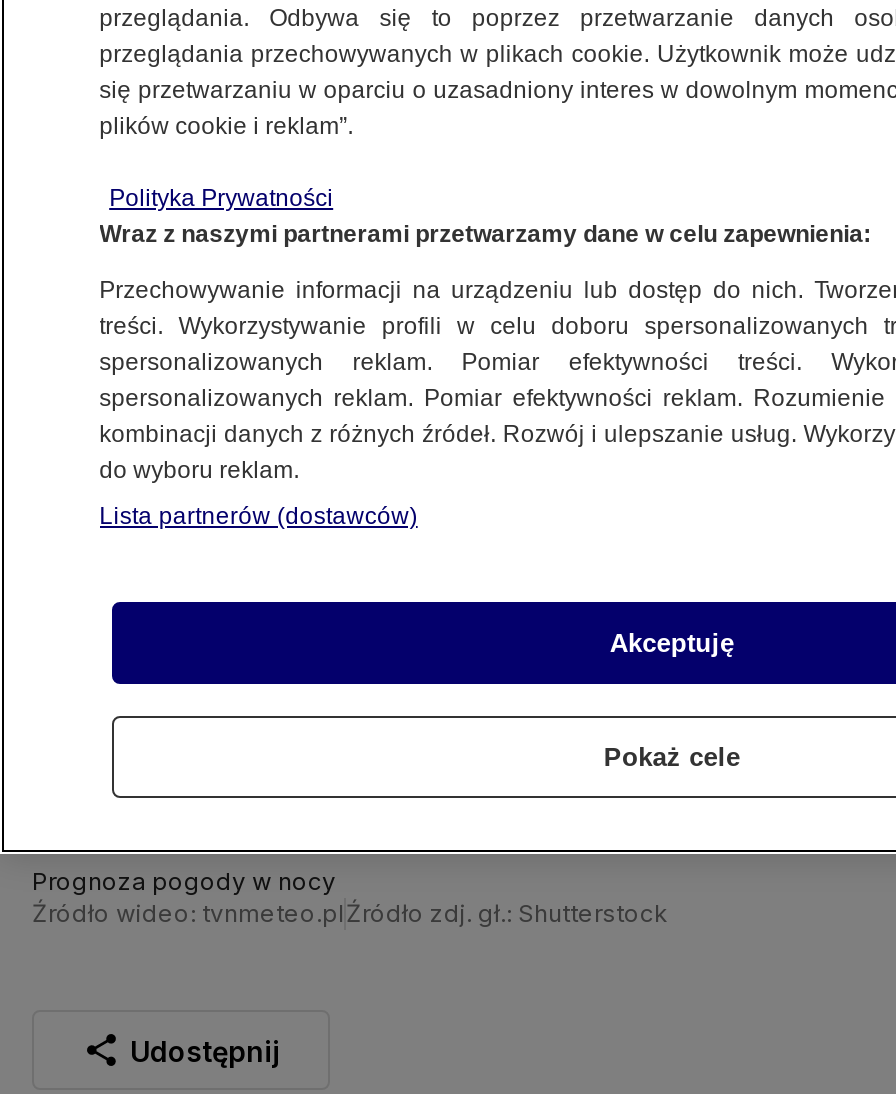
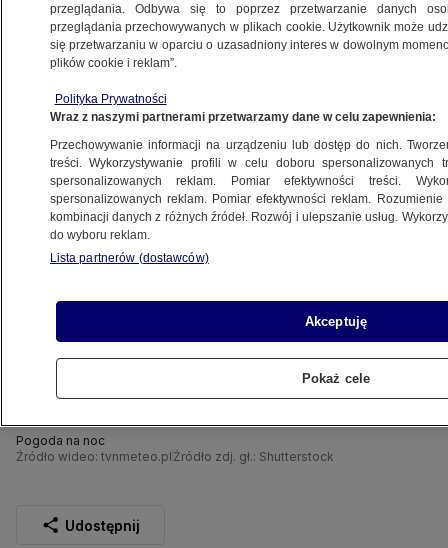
[32,866,336,896] Prognoza pogody w nocy -> [16,433,105,448] Pogoda na noc

